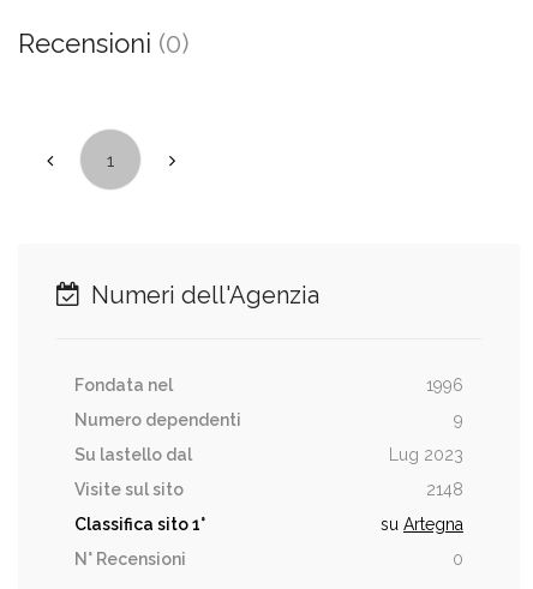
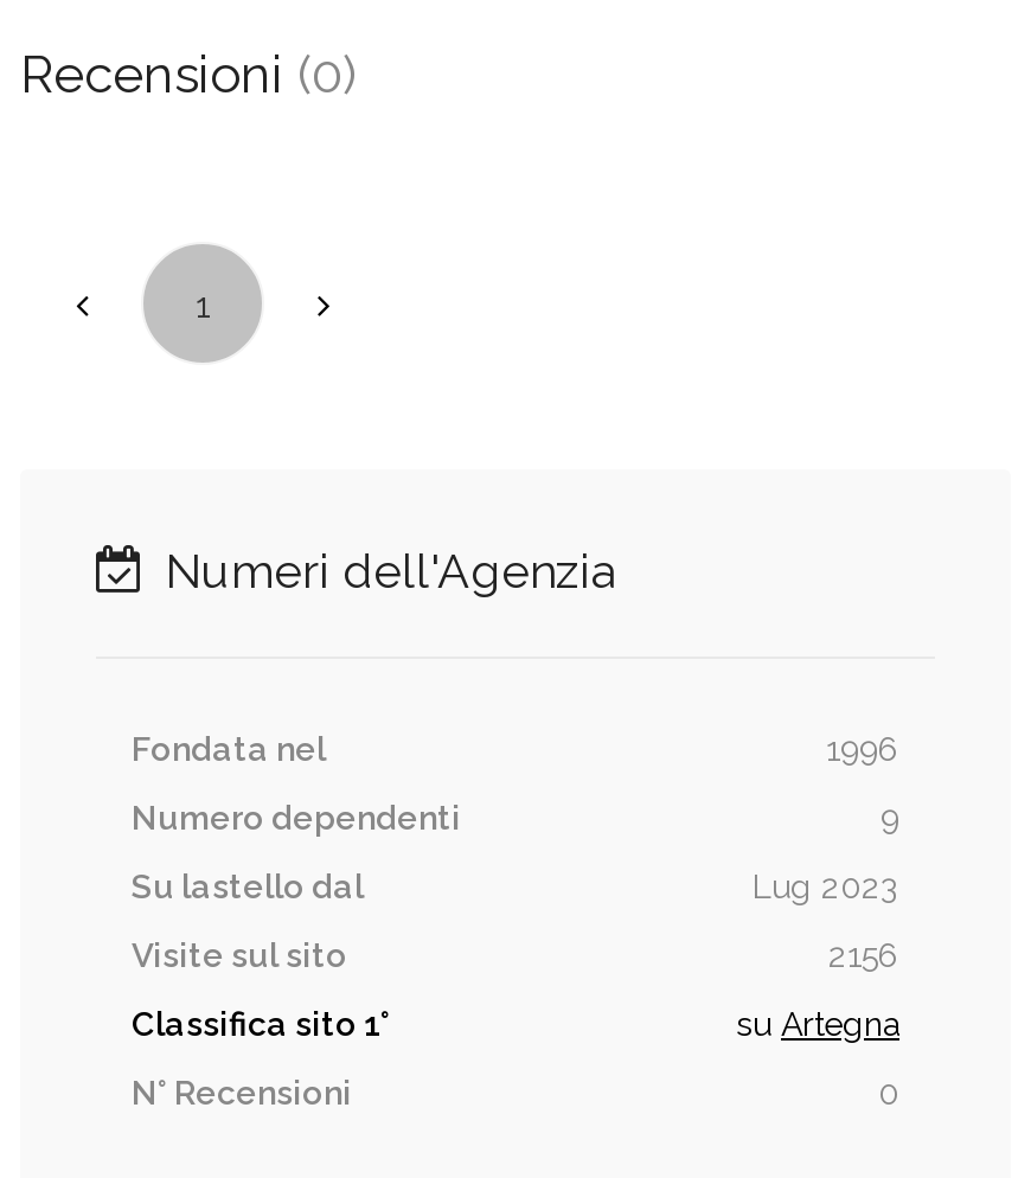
[426,480,463,499] 2148 -> [828,936,899,974] 2156

